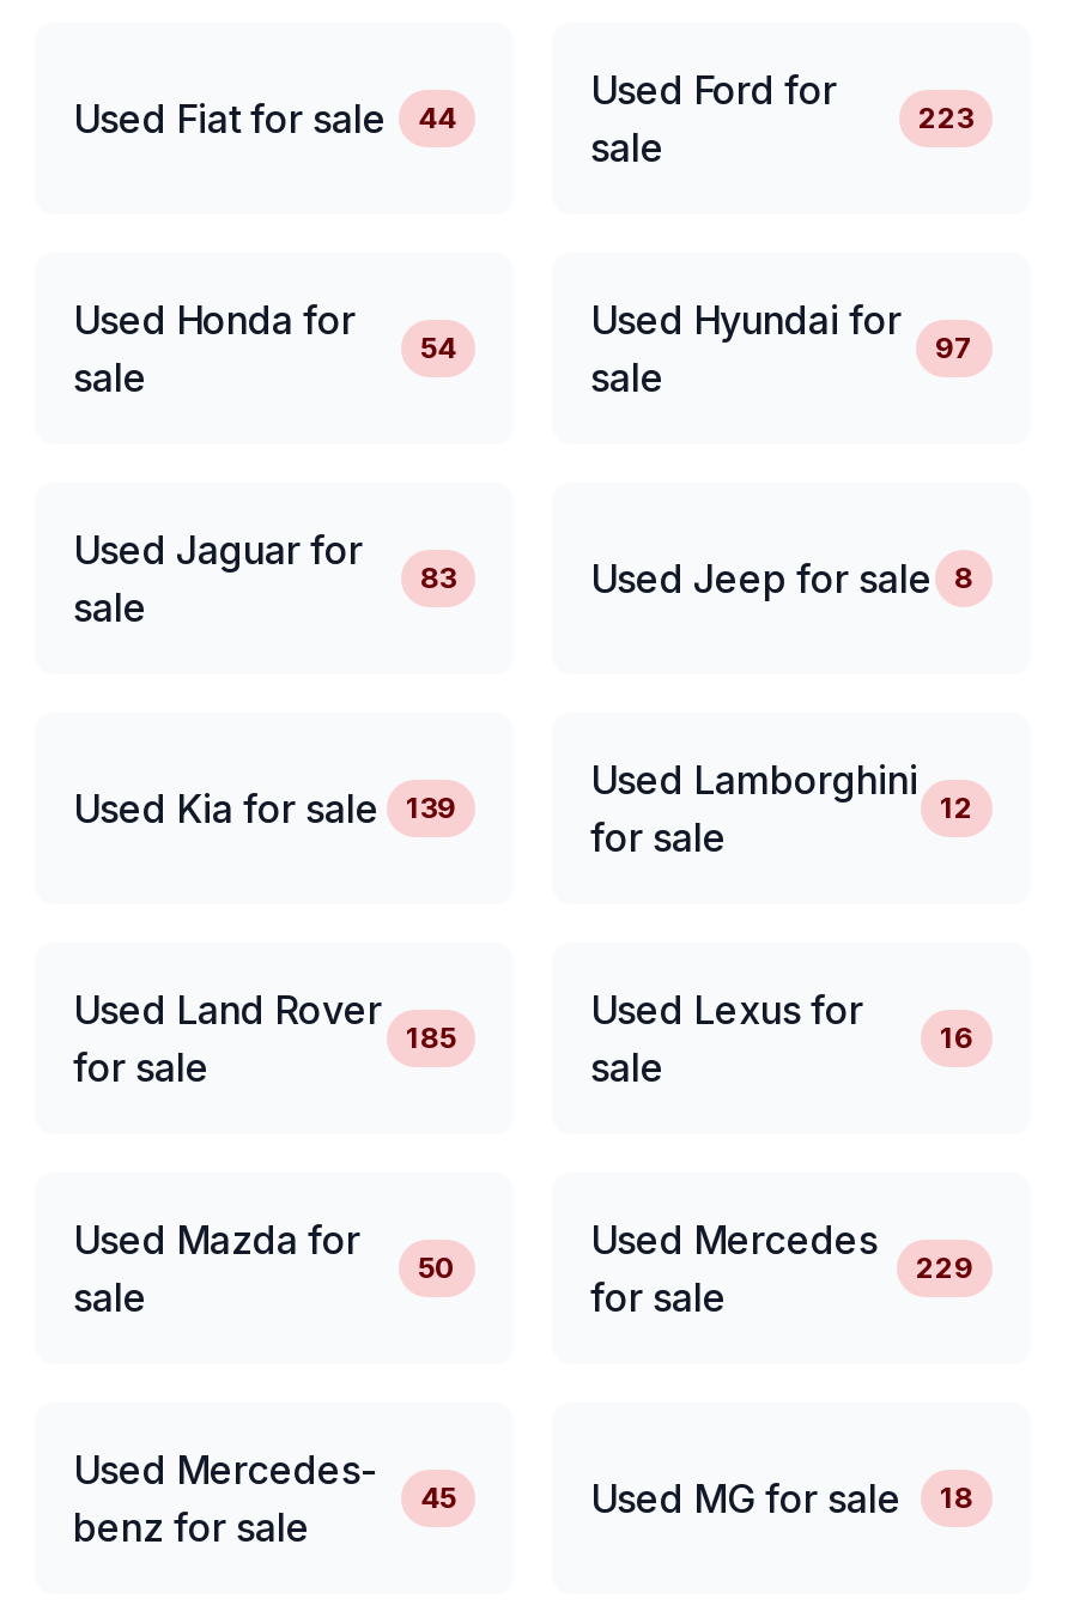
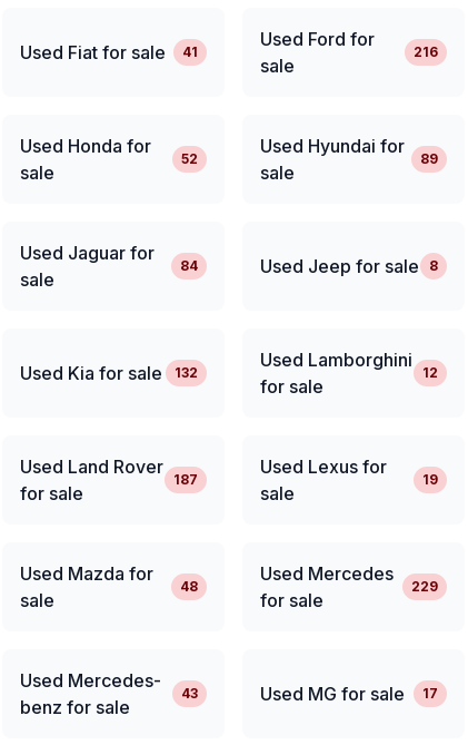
[73,95,456,143] Used Fiat for sale 44 -> [20,41,198,63] Used Fiat for sale 41
[918,99,973,135] 223 -> [414,43,438,60] 216
[420,329,456,365] 54 -> [181,150,198,167] 52
[935,329,973,365] 97 -> [420,150,438,167] 89
[420,559,456,595] 83 -> [180,257,198,274] 84
[73,785,456,832] Used Kia for sale 139 -> [20,362,198,384] Used Kia for sale 132
[406,1019,456,1055] 185 -> [173,471,198,488] 187
[940,1019,973,1055] 16 -> [422,471,438,488] 19
[418,1249,456,1285] 50 -> [180,578,198,595] 48
[420,1479,456,1515] 45 -> [181,685,198,702] 43
[590,1474,973,1522] Used MG for sale 18 -> [260,683,438,705] Used MG for sale 17

